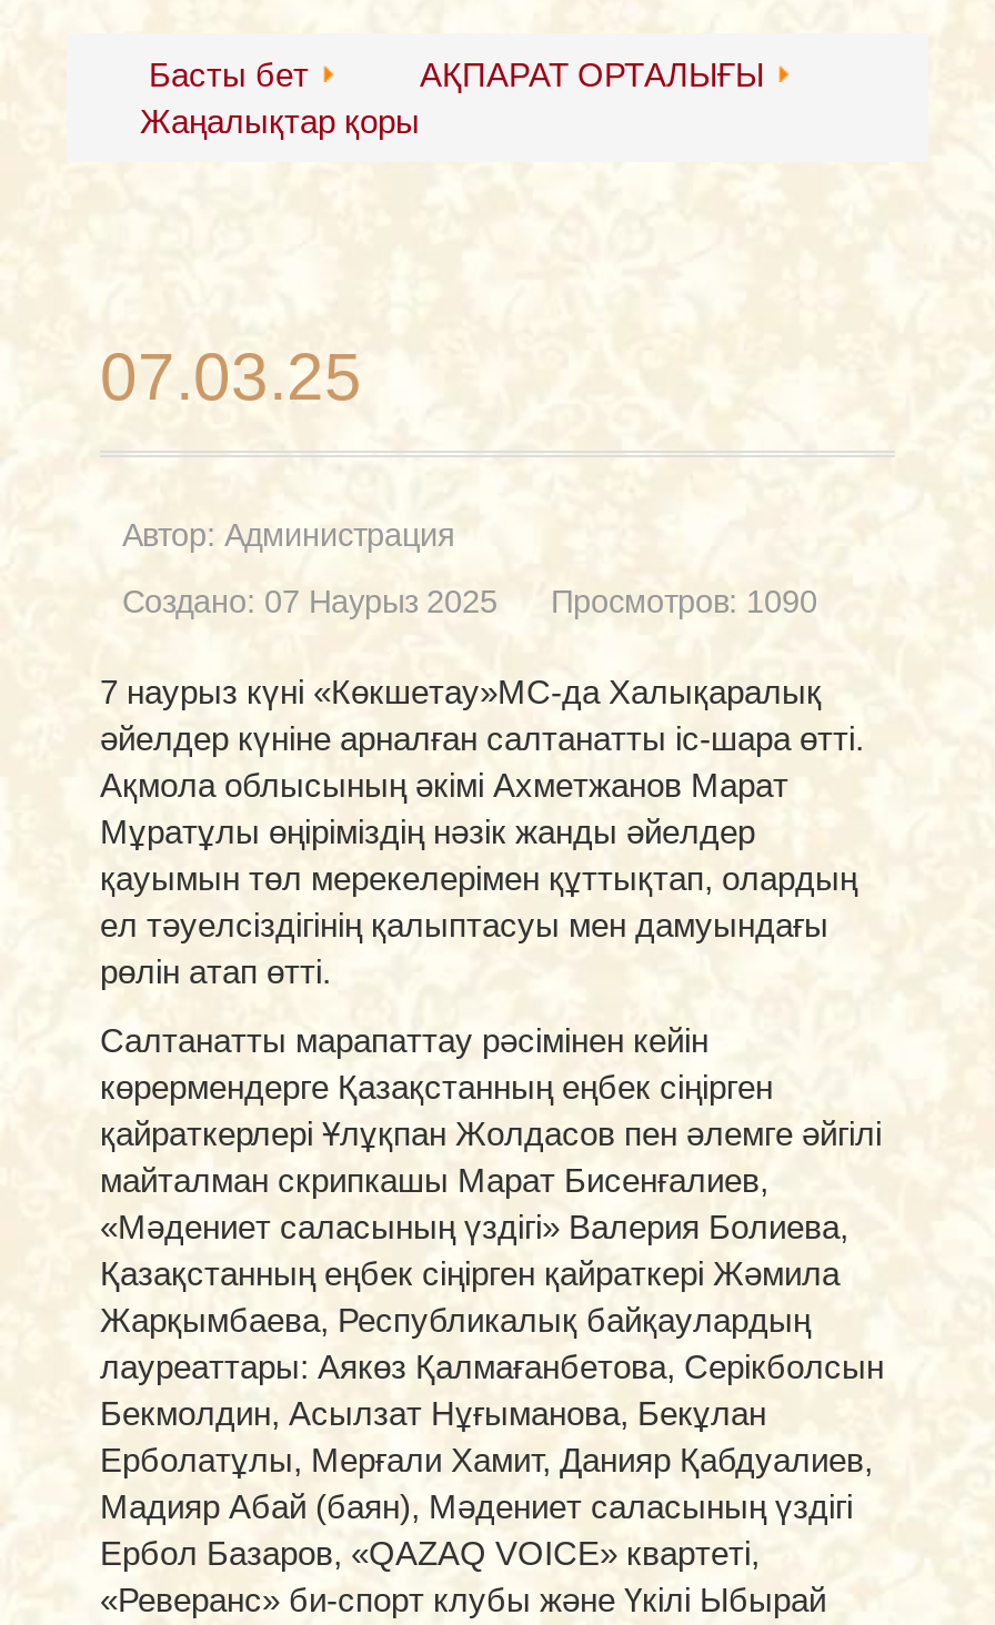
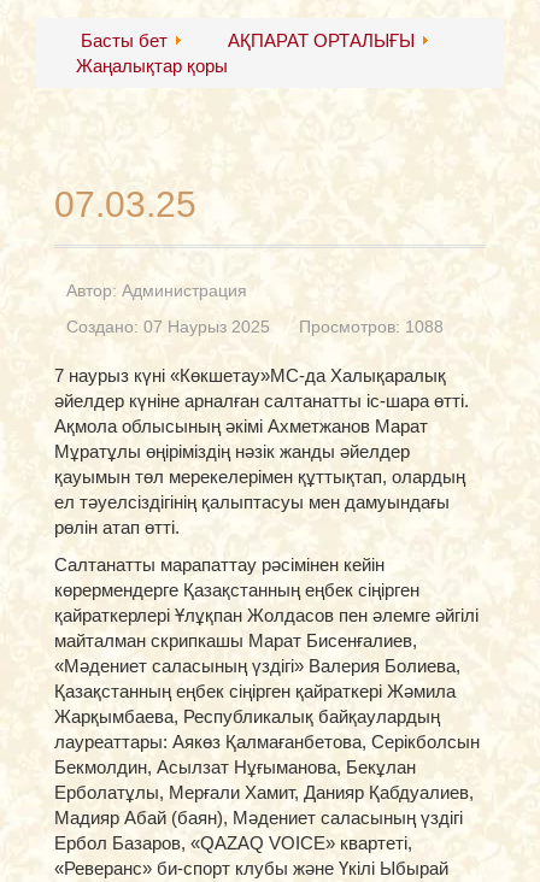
[122,584,817,619] Создано: 07 Наурыз 2025 Просмотров: 1090 -> [66,317,444,336] Создано: 07 Наурыз 2025 Просмотров: 1088

